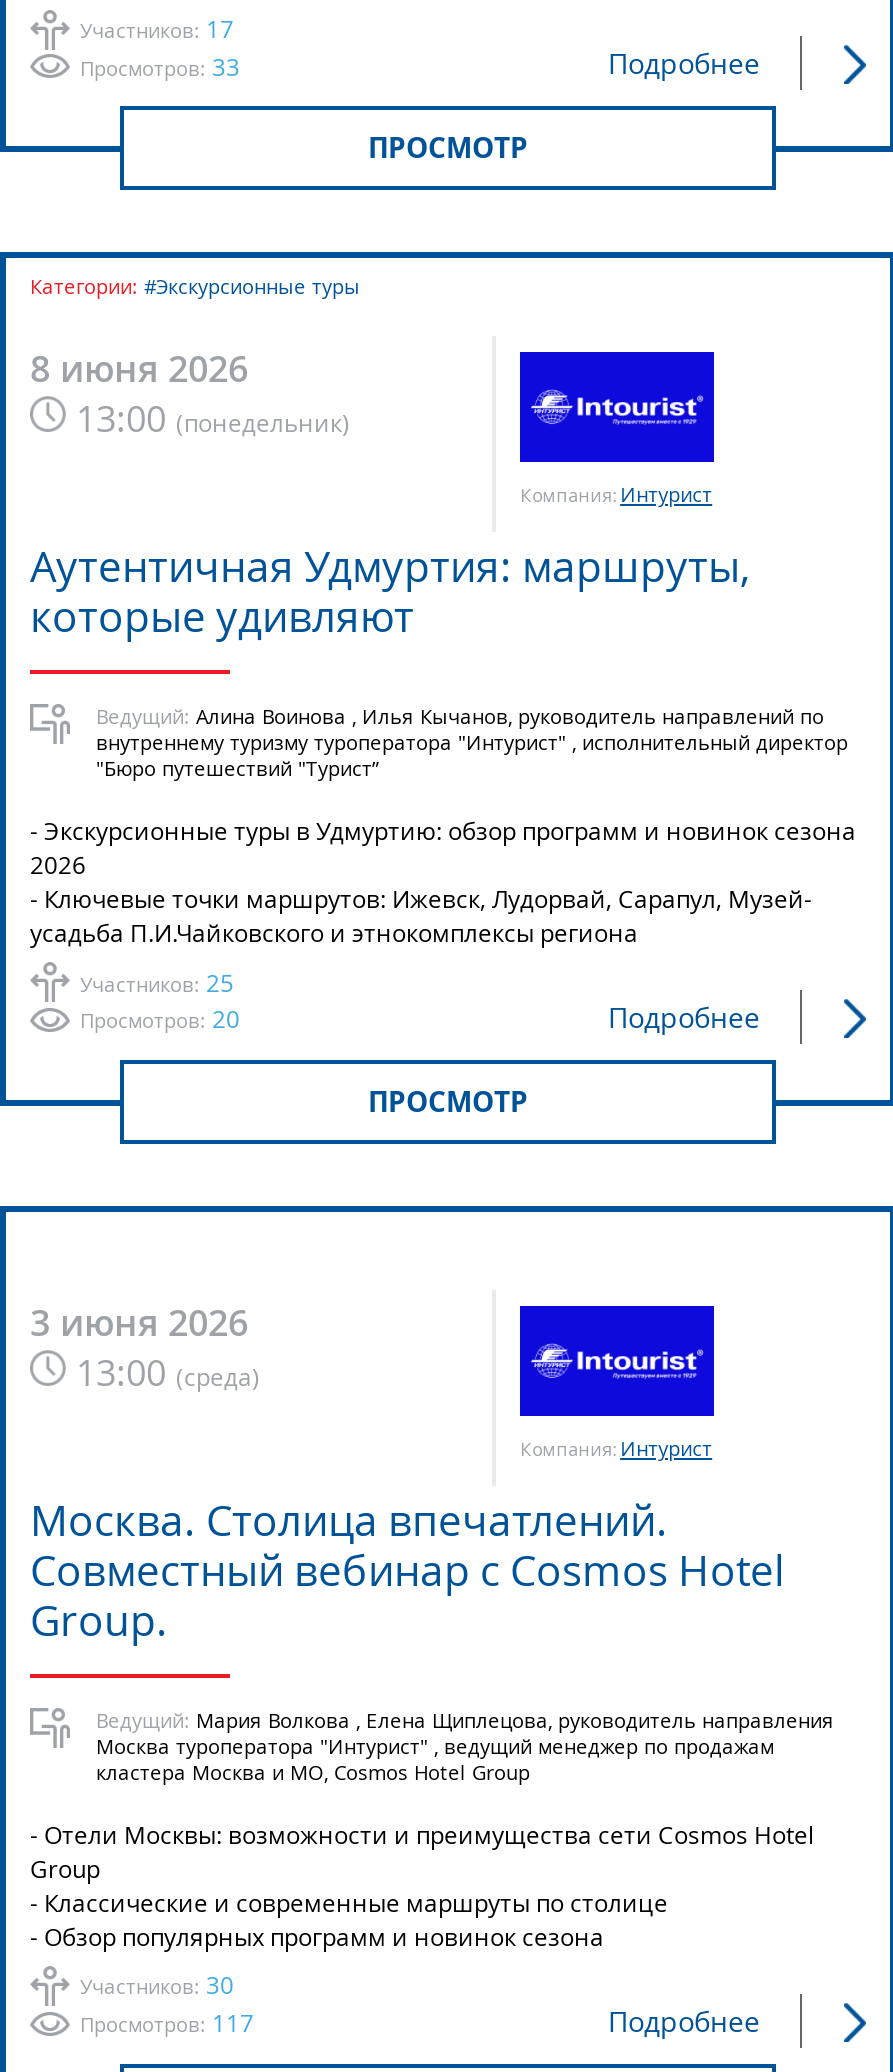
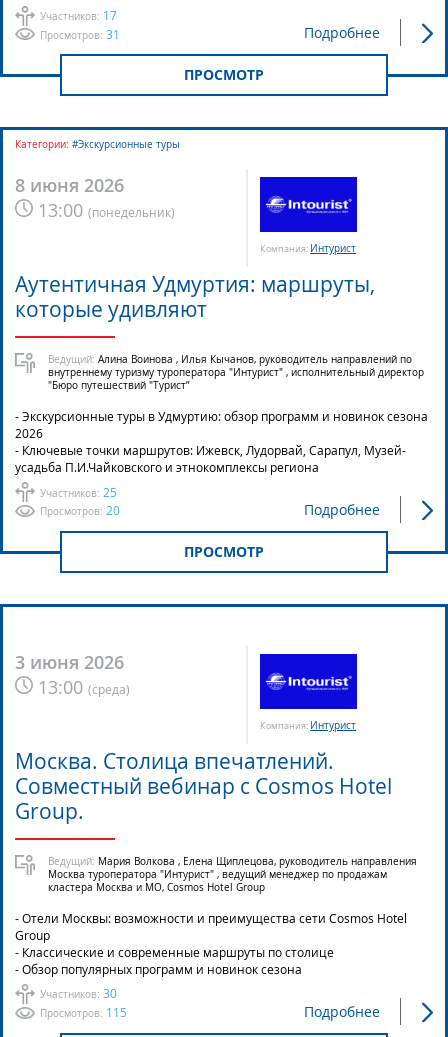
[80,49,240,81] Просмотров: 33 -> [40,26,120,42] Просмотров: 31
[80,2006,254,2038] Просмотров: 117 -> [40,1004,127,1020] Просмотров: 115

